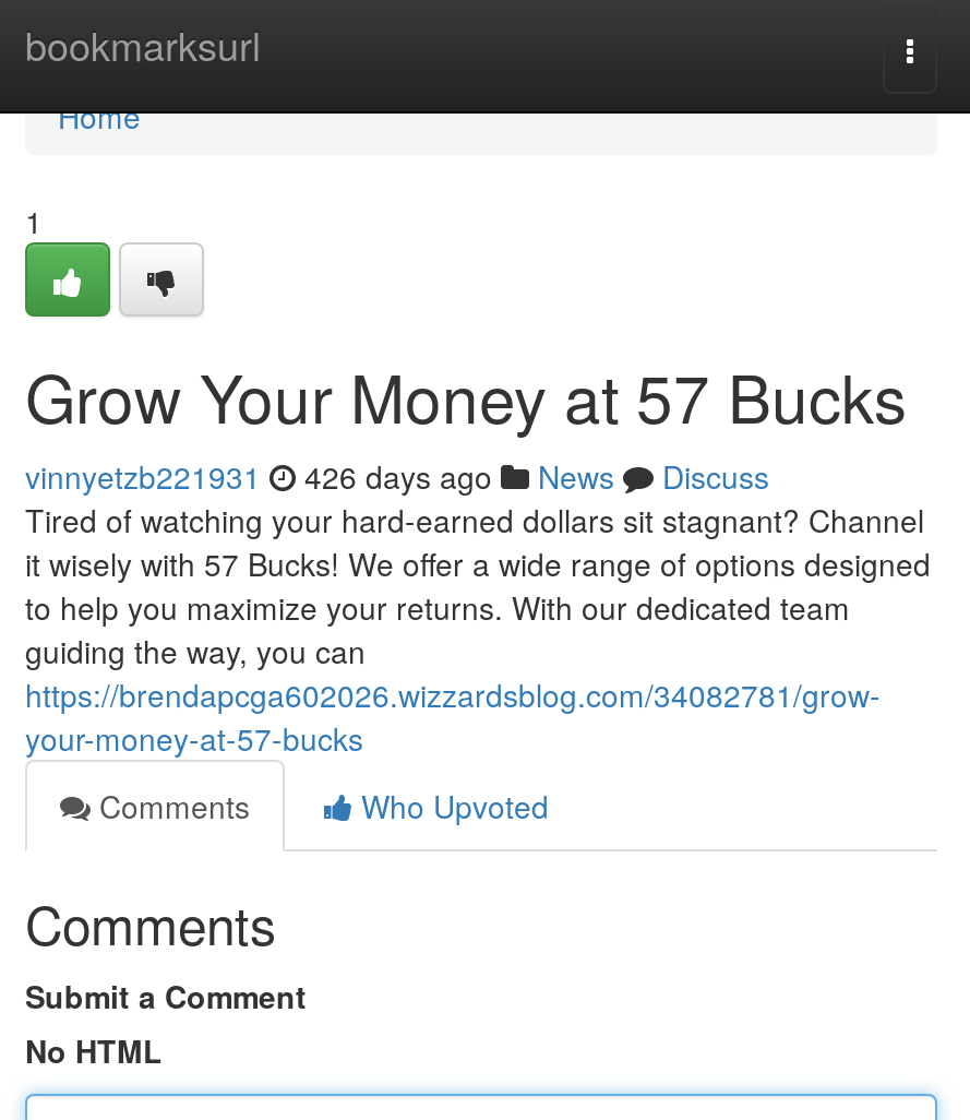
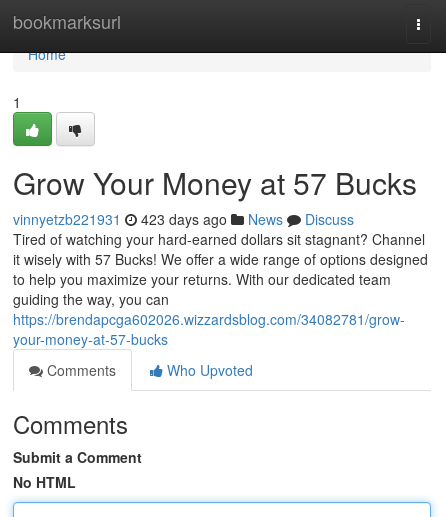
[25,454,769,498] vinnyetzb221931 426 days ago News Discuss -> [13,209,354,229] vinnyetzb221931 423 days ago News Discuss

